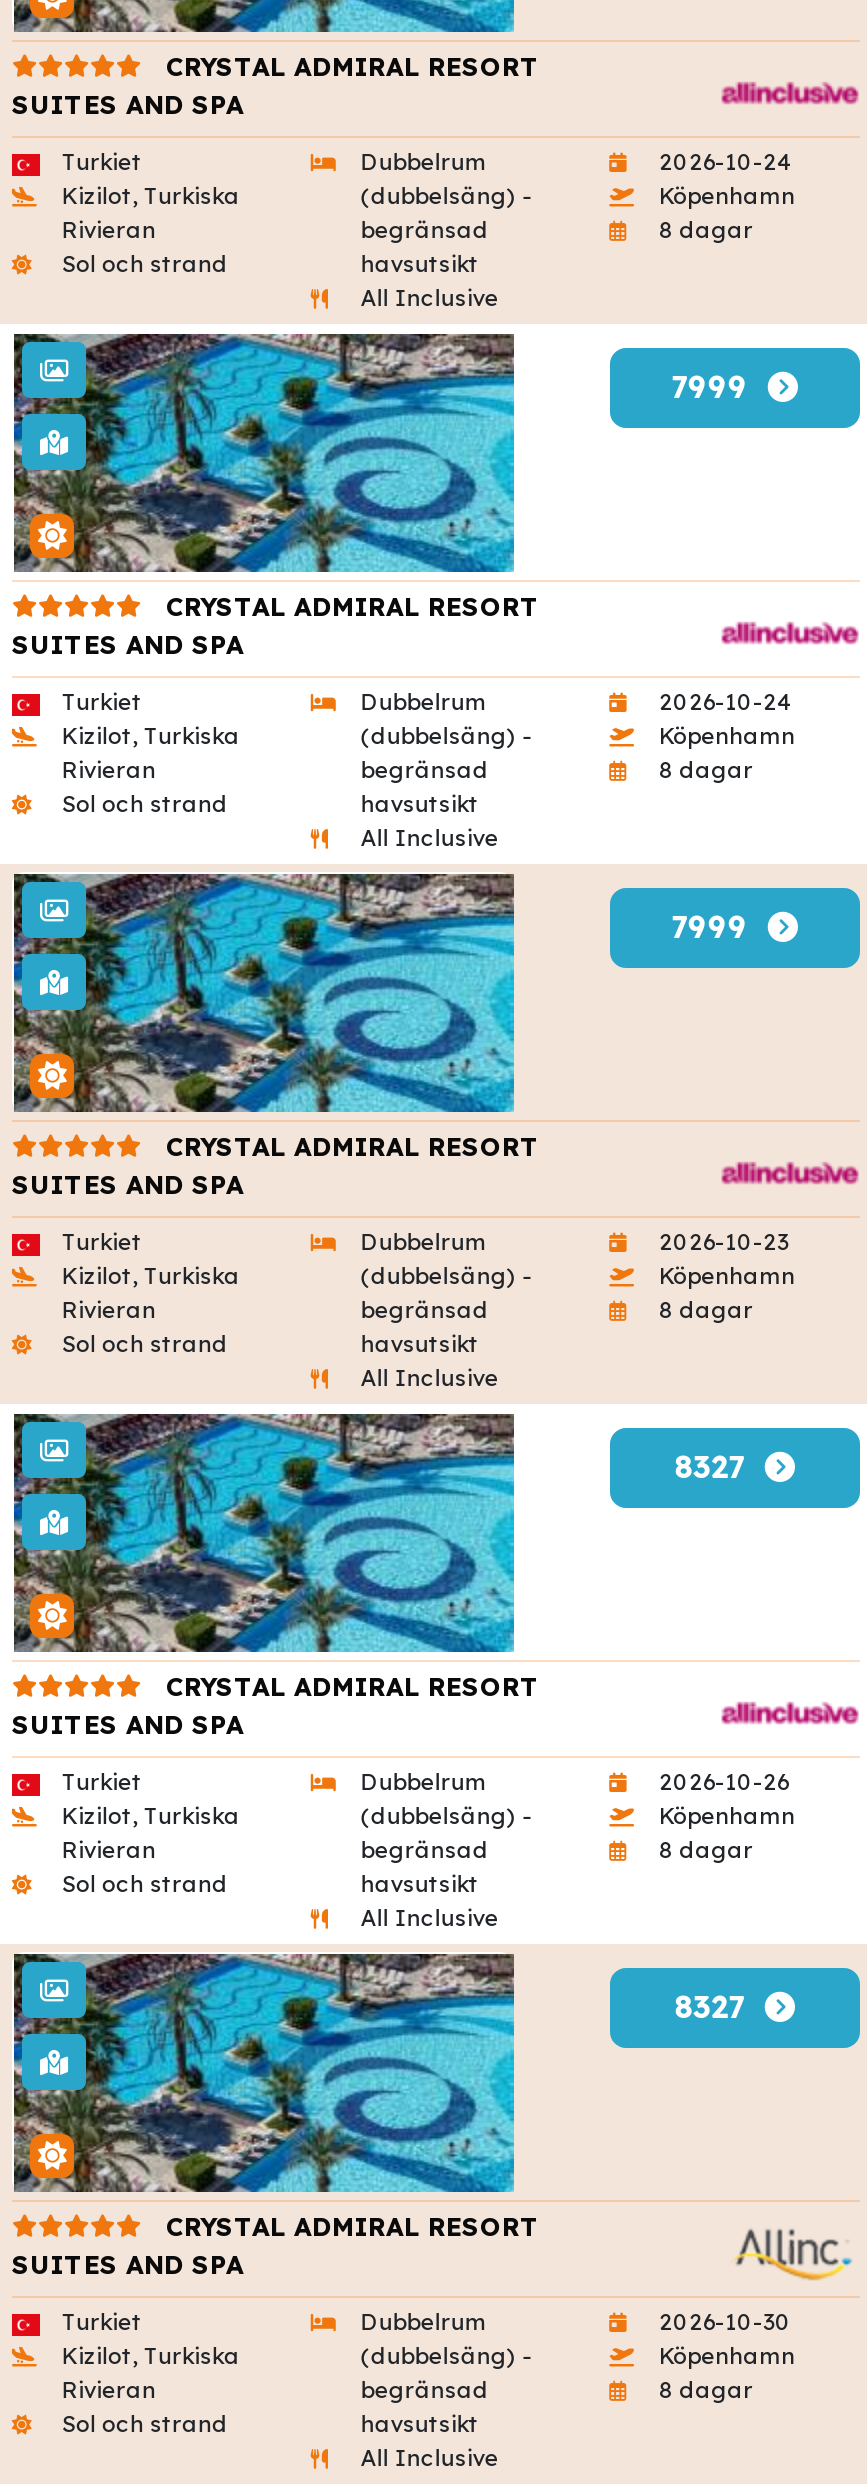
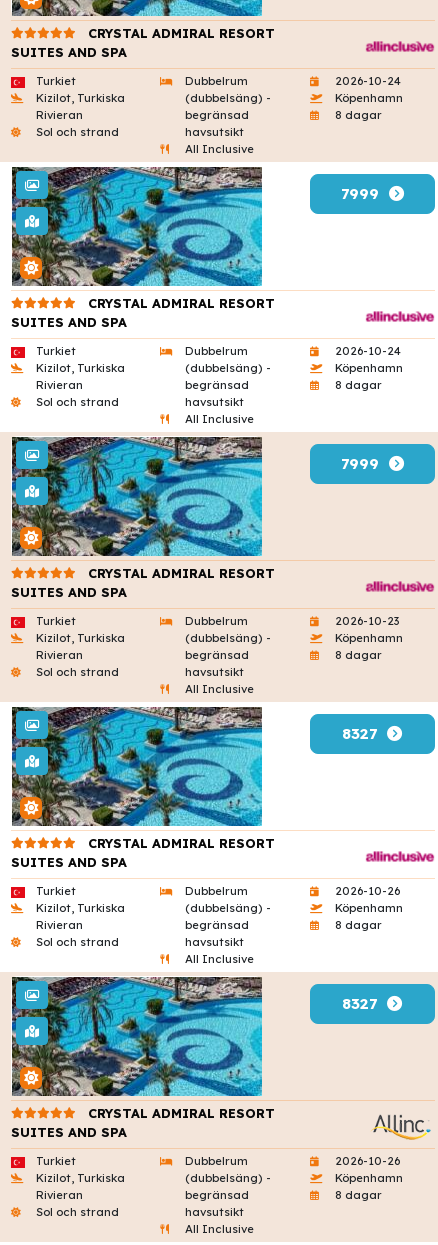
[659,2309,791,2337] 2026-10-30 -> [334,1154,399,1168] 2026-10-26

